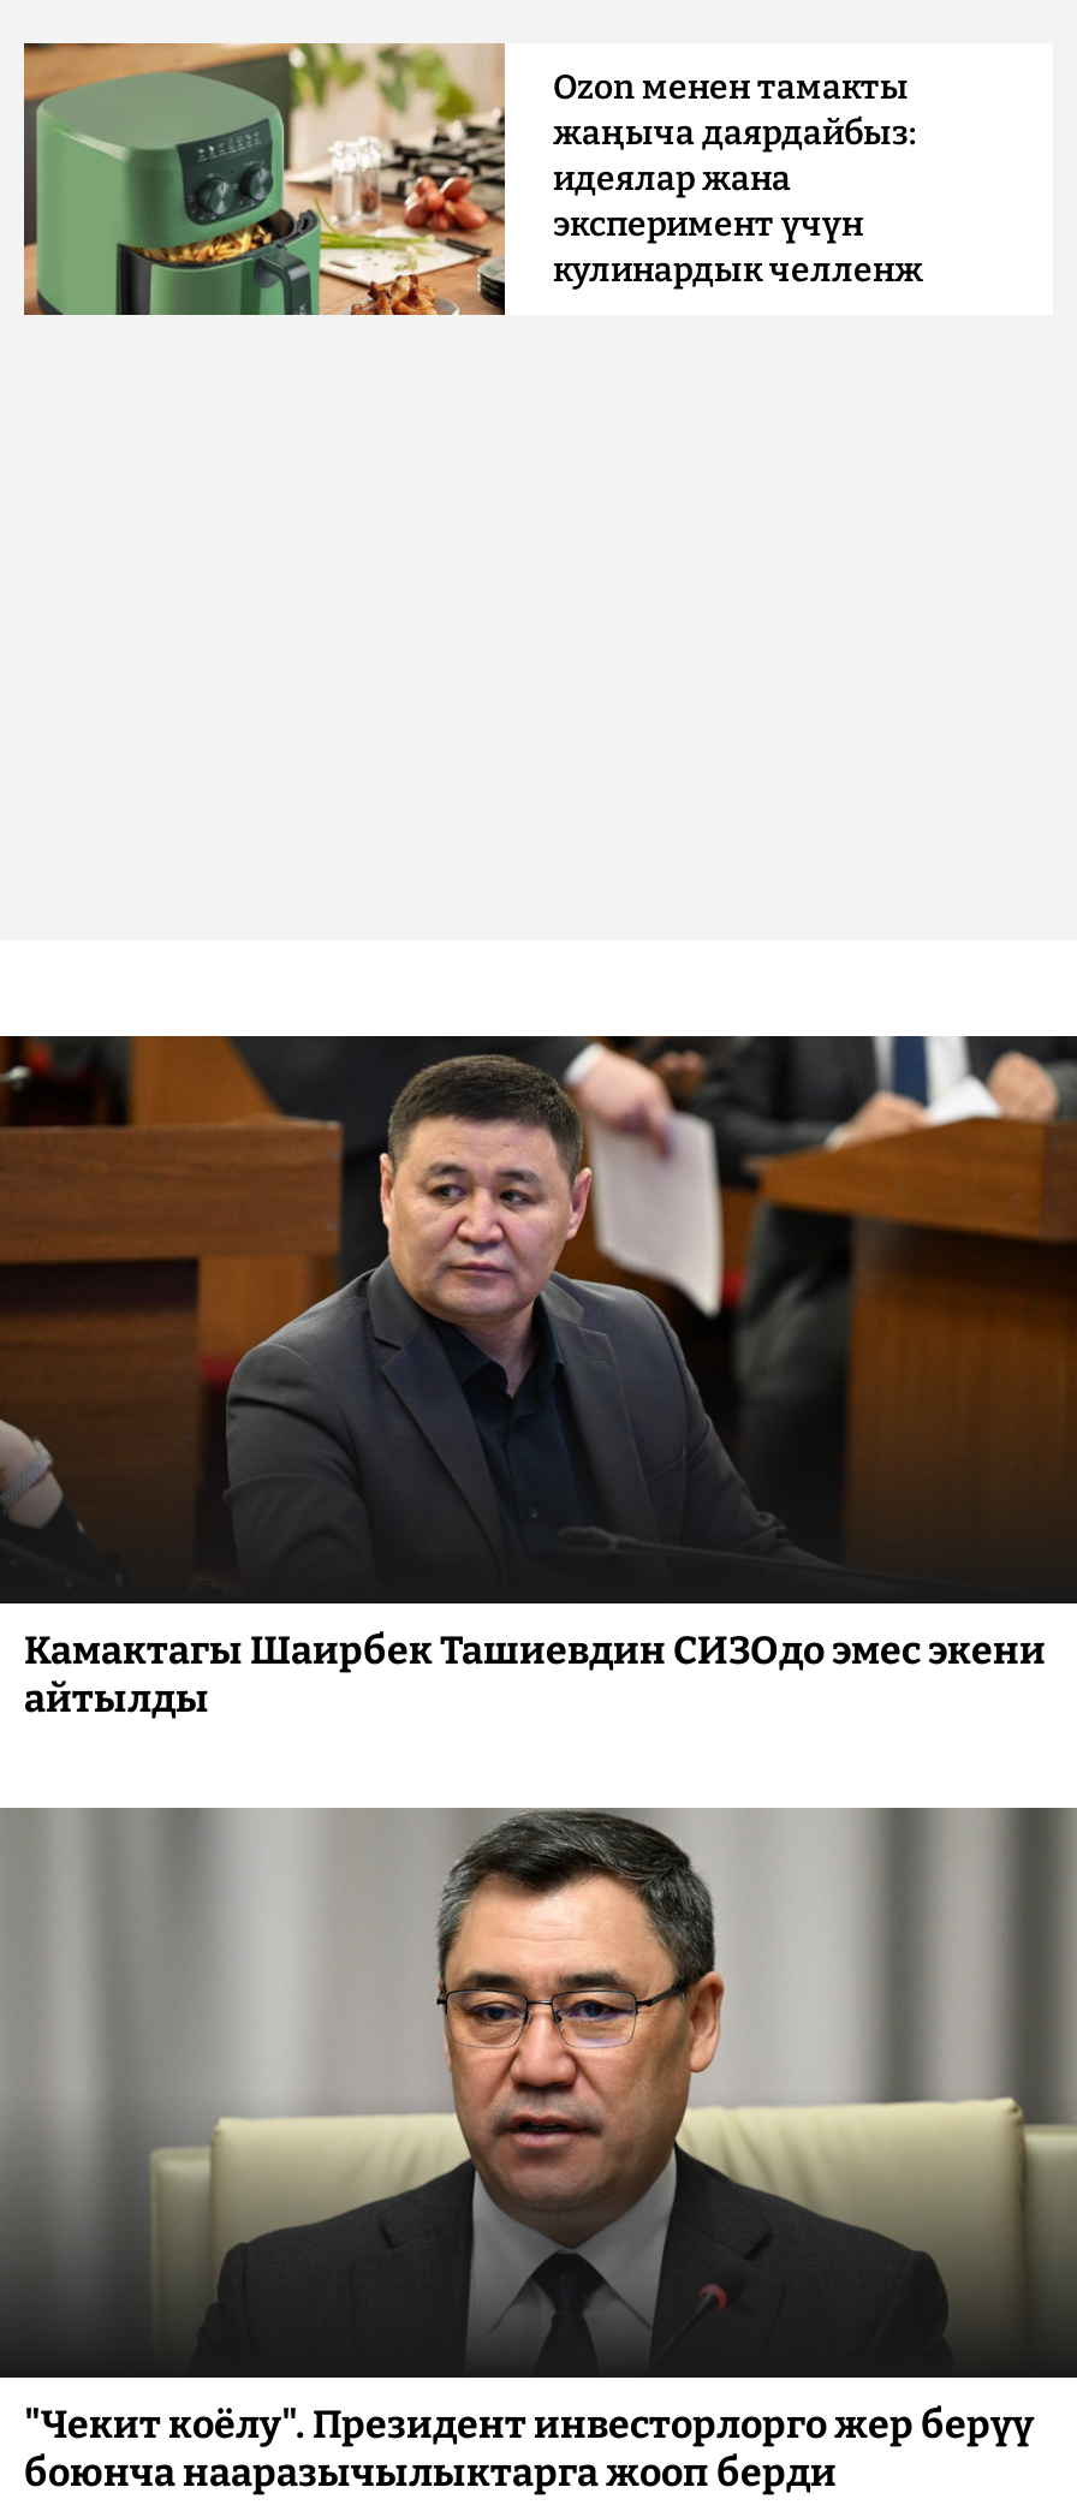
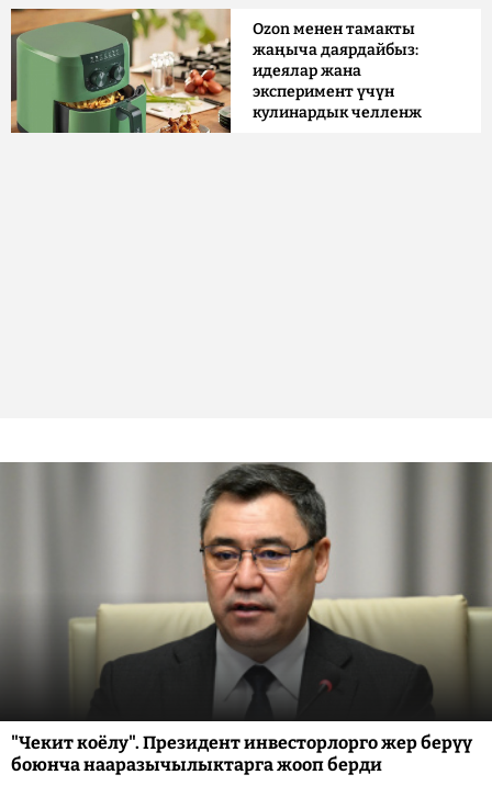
[7,1034,1070,1722] [image] | Камактагы Шаирбек Ташиевдин СИЗОдо эмес экени | айтылды -> none

